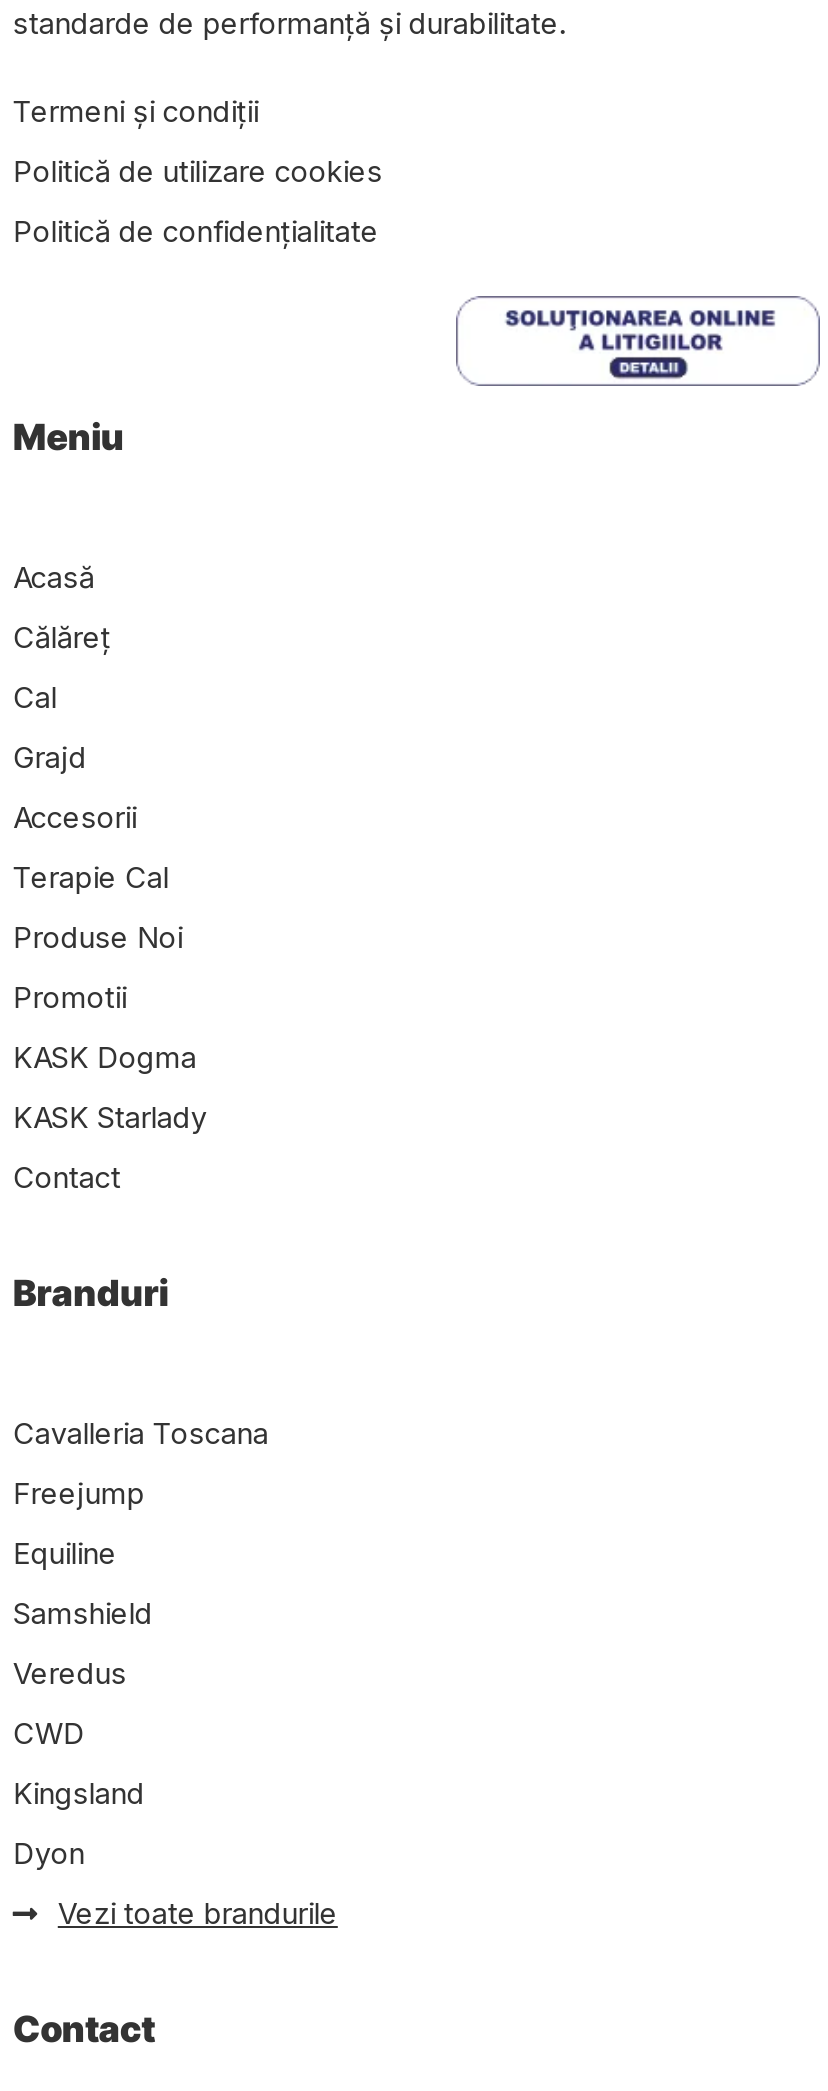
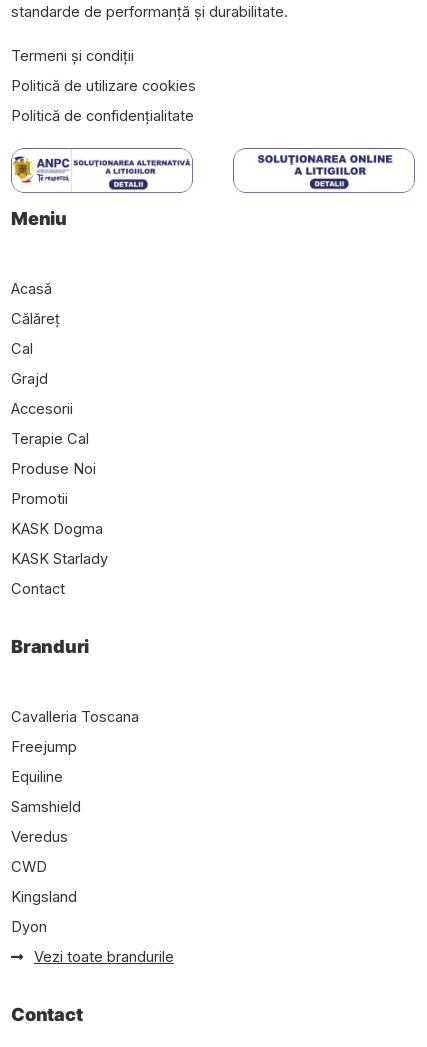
none -> [10,147,194,194] [image]

